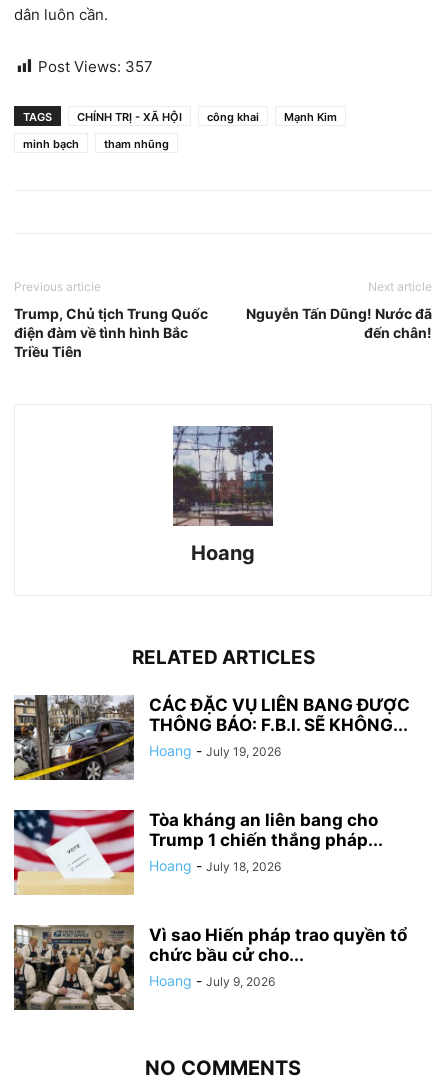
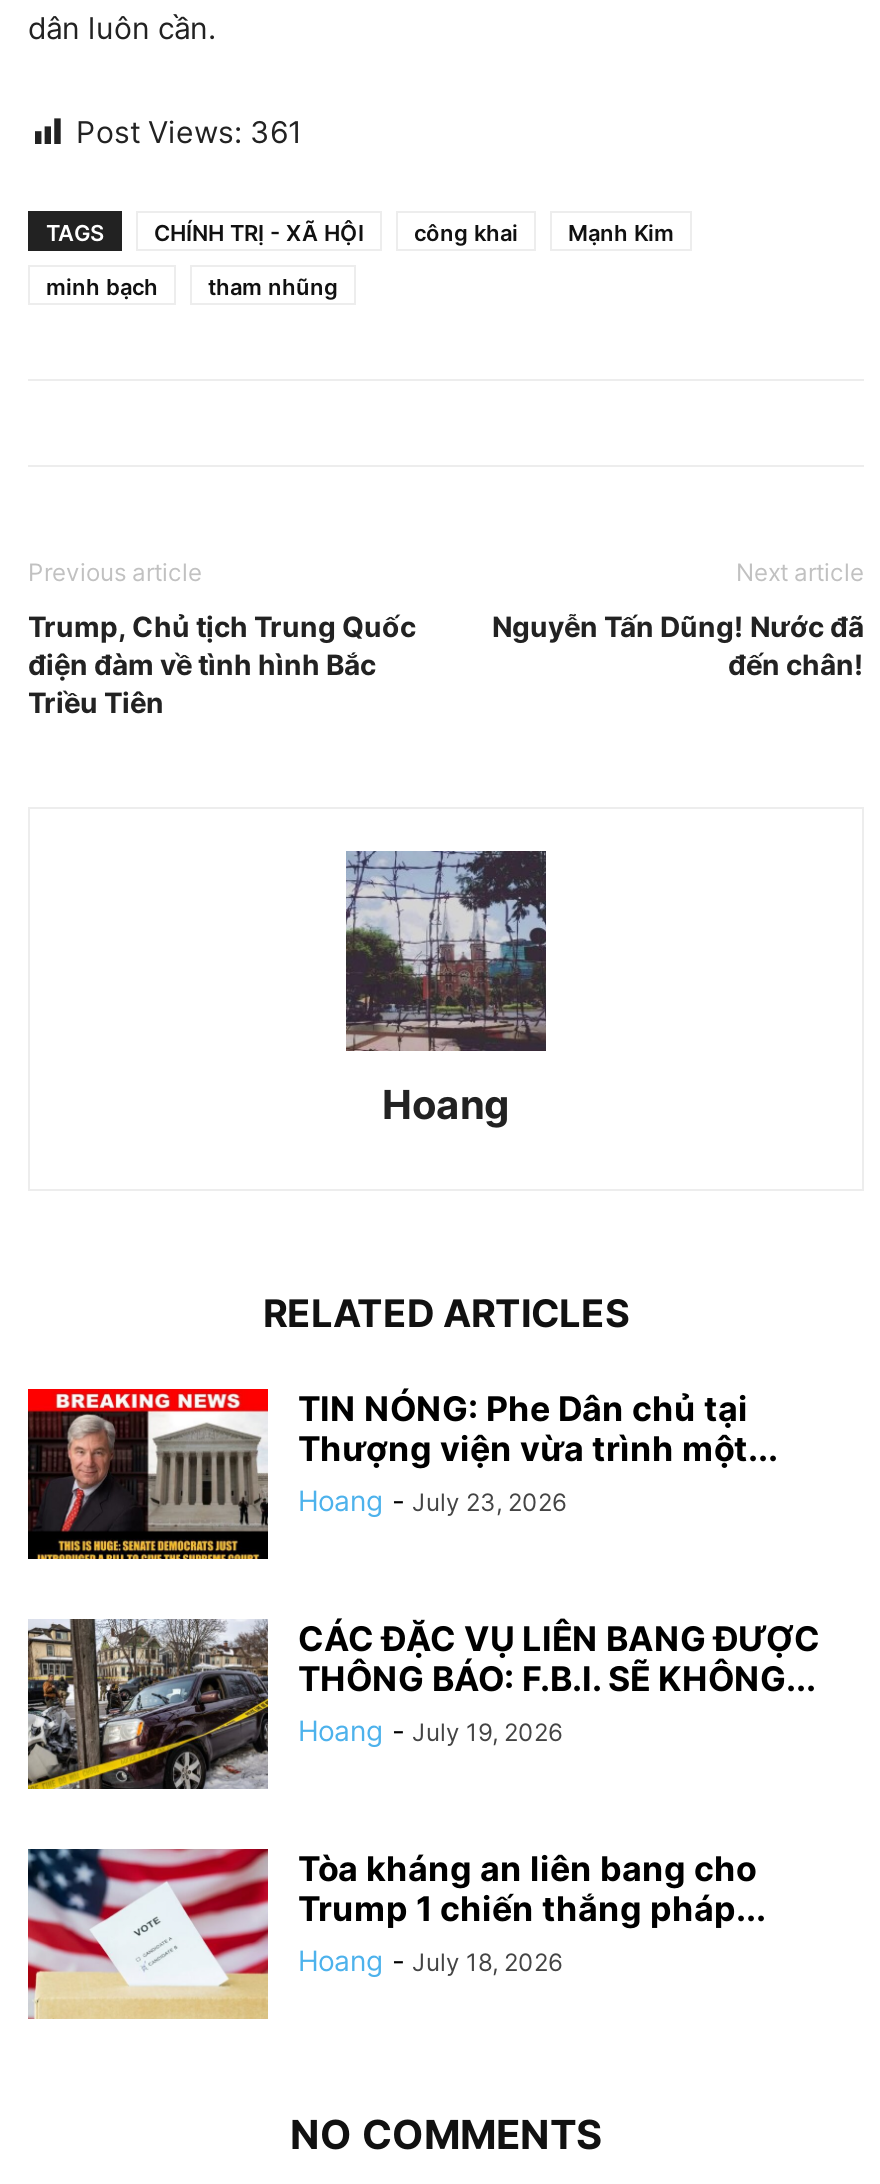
[38,57,153,76] Post Views: 357 -> [76,113,302,151] Post Views: 361
none -> [26,1386,778,1562] [image] | TIN NÓNG: Phe Dân chủ tại | Thượng viện vừa trình một... | Hoang - July 23, 2026
moved [12,693,410,874] -> [24,1616,820,1977]: [image] | CÁC ĐẶC VỤ LIÊN BANG ĐƯỢC | THÔNG BÁO: F.B.I. SẼ KHÔNG... | Hoang - July 19, 2026 | Tòa kháng an liên bang cho | Trump 1 chiến thắng pháp... | Hoang - July 18, 2026
[13,924,407,1011] [image] | Vì sao Hiến pháp trao quyền tổ | chức bầu cử cho... | Hoang - July 9, 2026 -> none

